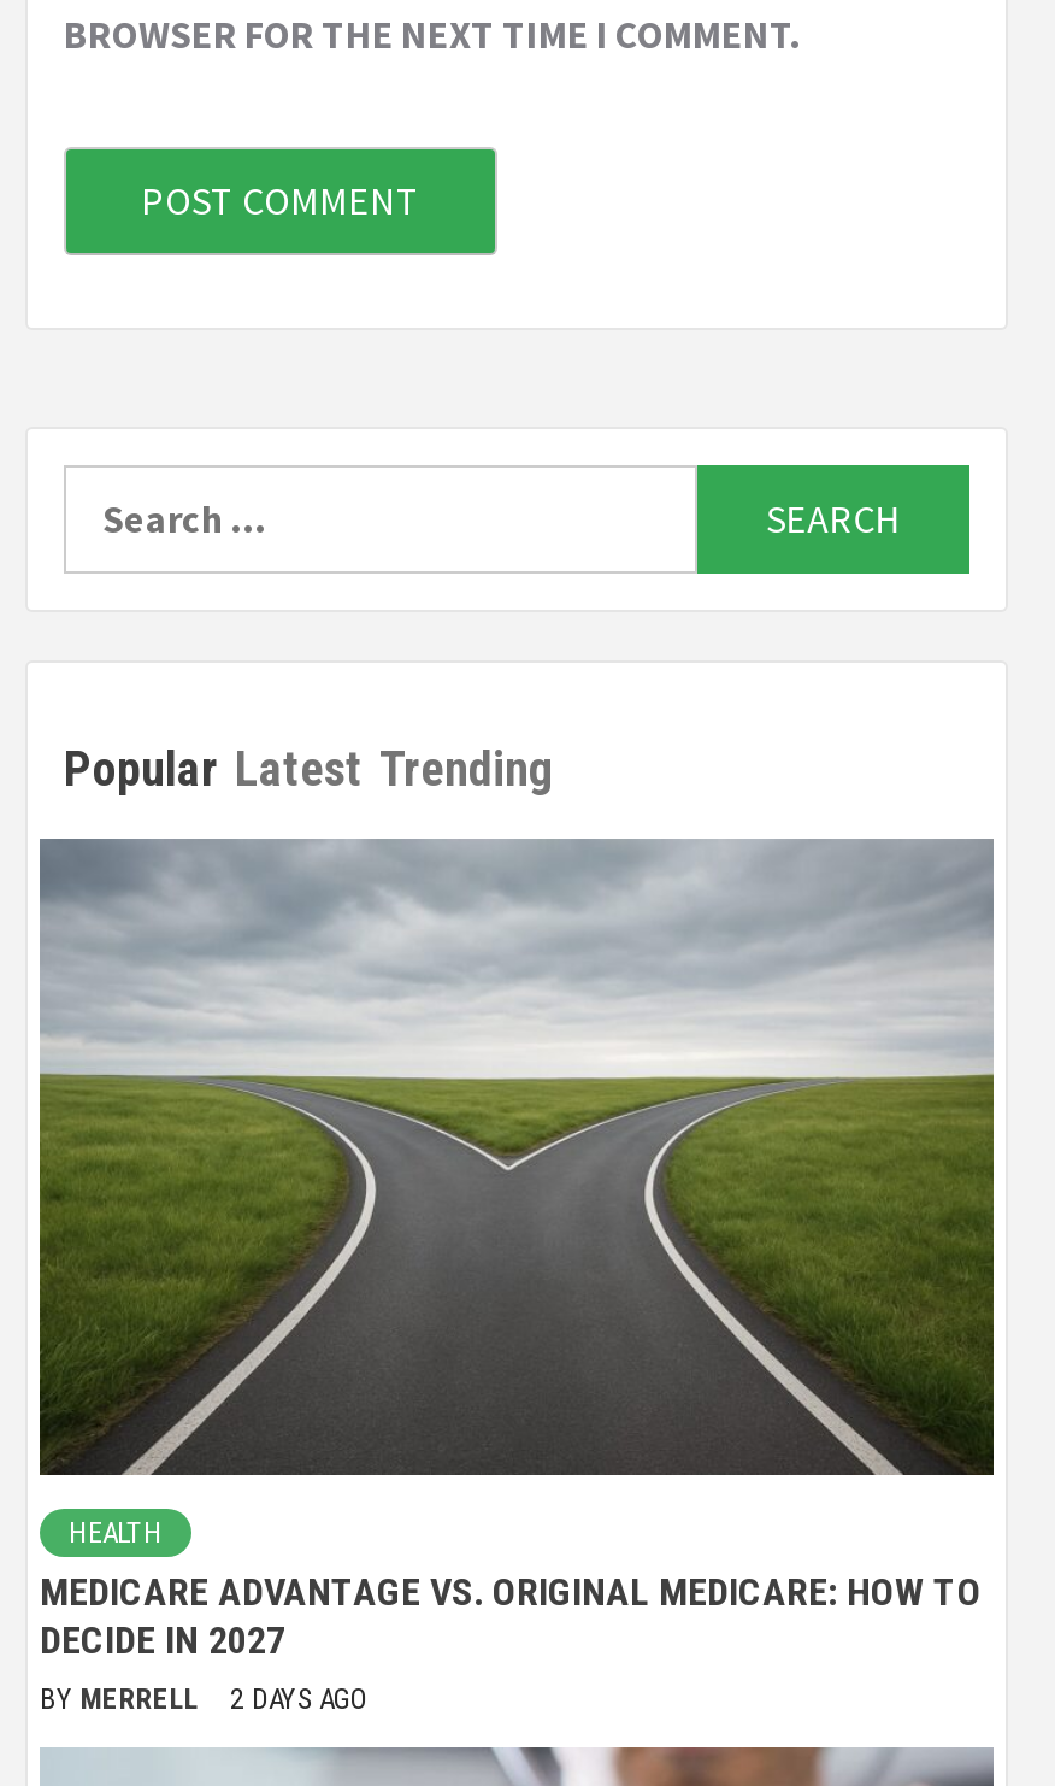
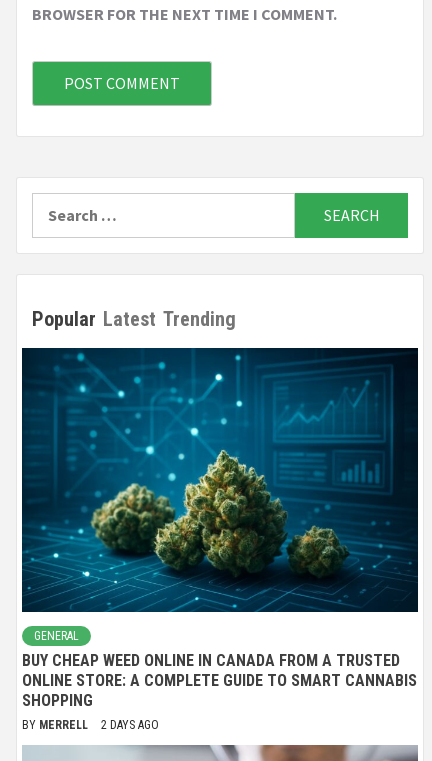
[37,836,996,1662] [image] | HEALTH | MEDICARE ADVANTAGE VS. ORIGINAL MEDICARE: HOW TO | DECIDE IN 2027 -> [22,348,418,709] [image] | GENERAL | BUY CHEAP WEED ONLINE IN CANADA FROM A TRUSTED | ONLINE STORE: A COMPLETE GUIDE TO SMART CANNABIS | SHOPPING

